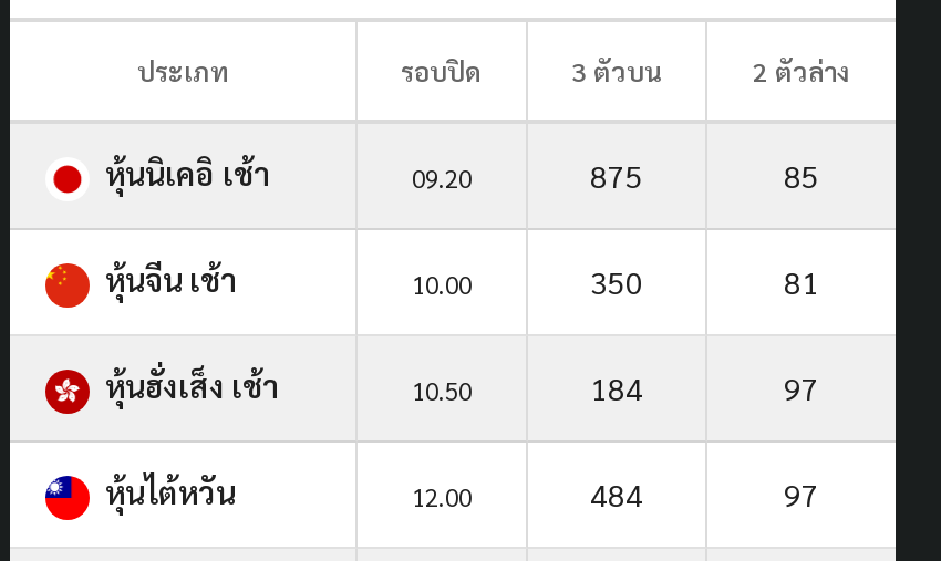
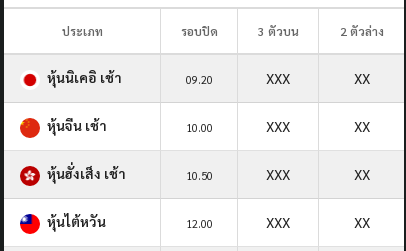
[590,155,819,195] 875 | 85 -> [266,69,369,87] XXX | XX
[590,261,819,301] 350 | 81 -> [266,117,369,135] XXX | XX
[590,367,819,407] 184 | 97 -> [266,165,369,183] XXX | XX
[590,473,819,513] 484 | 97 -> [266,213,369,231] XXX | XX

